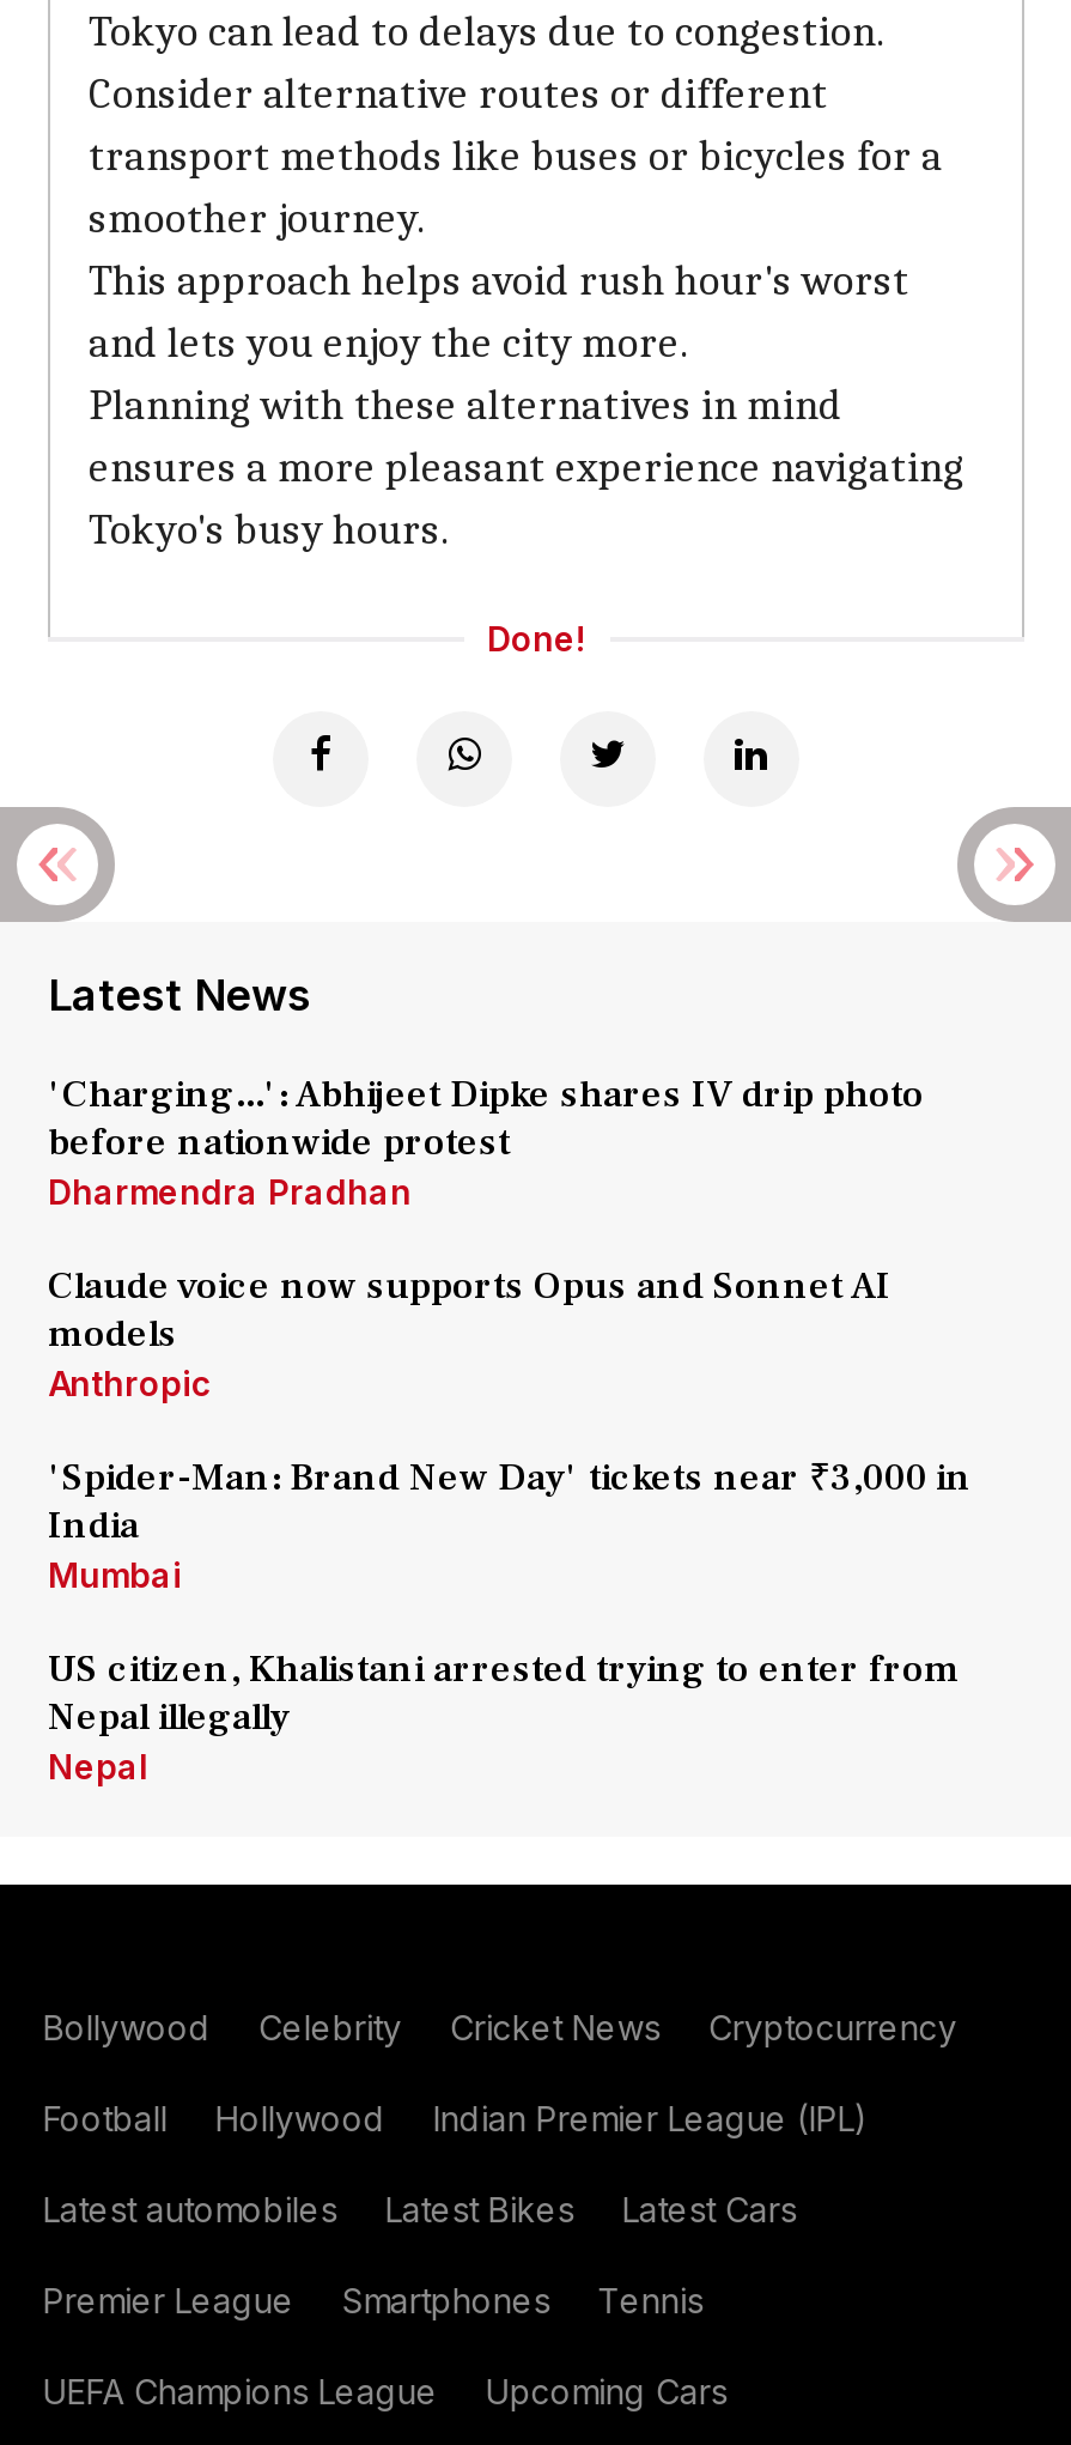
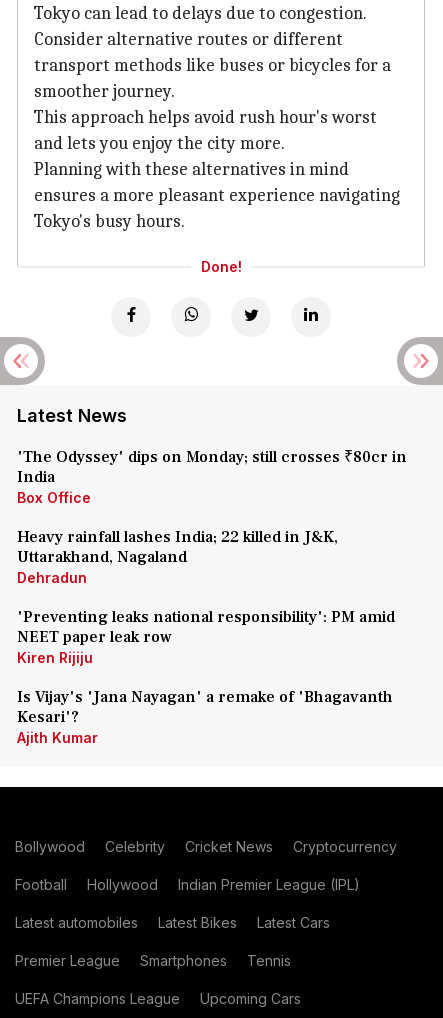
[48,1070,972,1501] 'Charging...': Abhijeet Dipke shares IV drip photo | before nationwide protest | Dharmendra Pradhan | Claude voice now supports Opus and Sonnet AI | models | Anthropic | 'Spider-Man: Brand New Day' tickets near ₹3,000 in -> [17,447,407,467] 'The Odyssey' dips on Monday; still crosses ₹80cr in
moved [48,1501,139,1549] -> [17,467,55,487]: India
[48,1554,960,1786] Mumbai | US citizen, Khalistani arrested trying to enter from | Nepal illegally | Nepal -> [17,489,395,746] Box Office | Heavy rainfall lashes India; 22 killed in J&K, | Uttarakhand, Nagaland | Dehradun | 'Preventing leaks national responsibility': PM amid | NEET paper leak row | Kiren Rijiju | Is Vijay's 'Jana Nayagan' a remake of 'Bhagavanth | Kesari'? | Ajith Kumar

